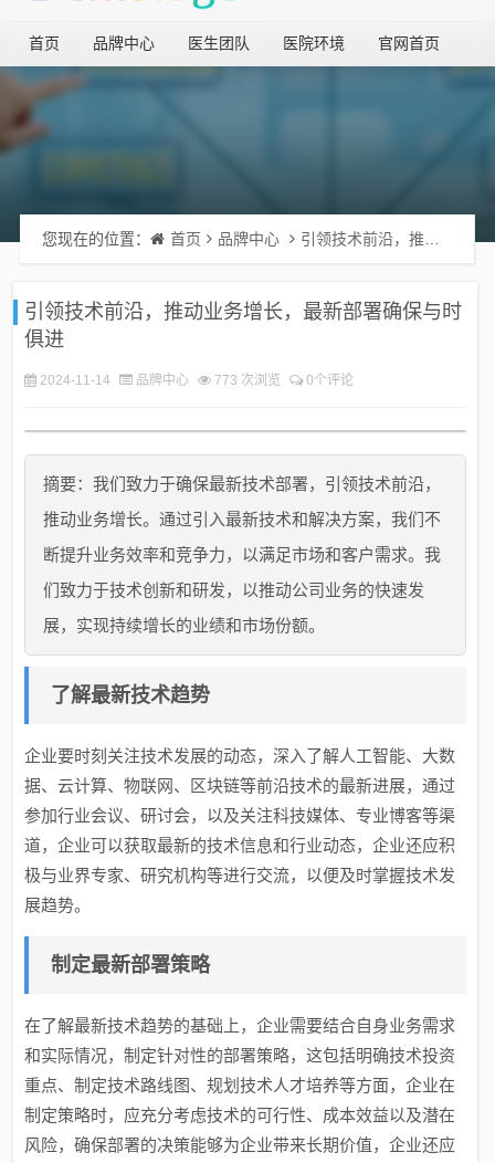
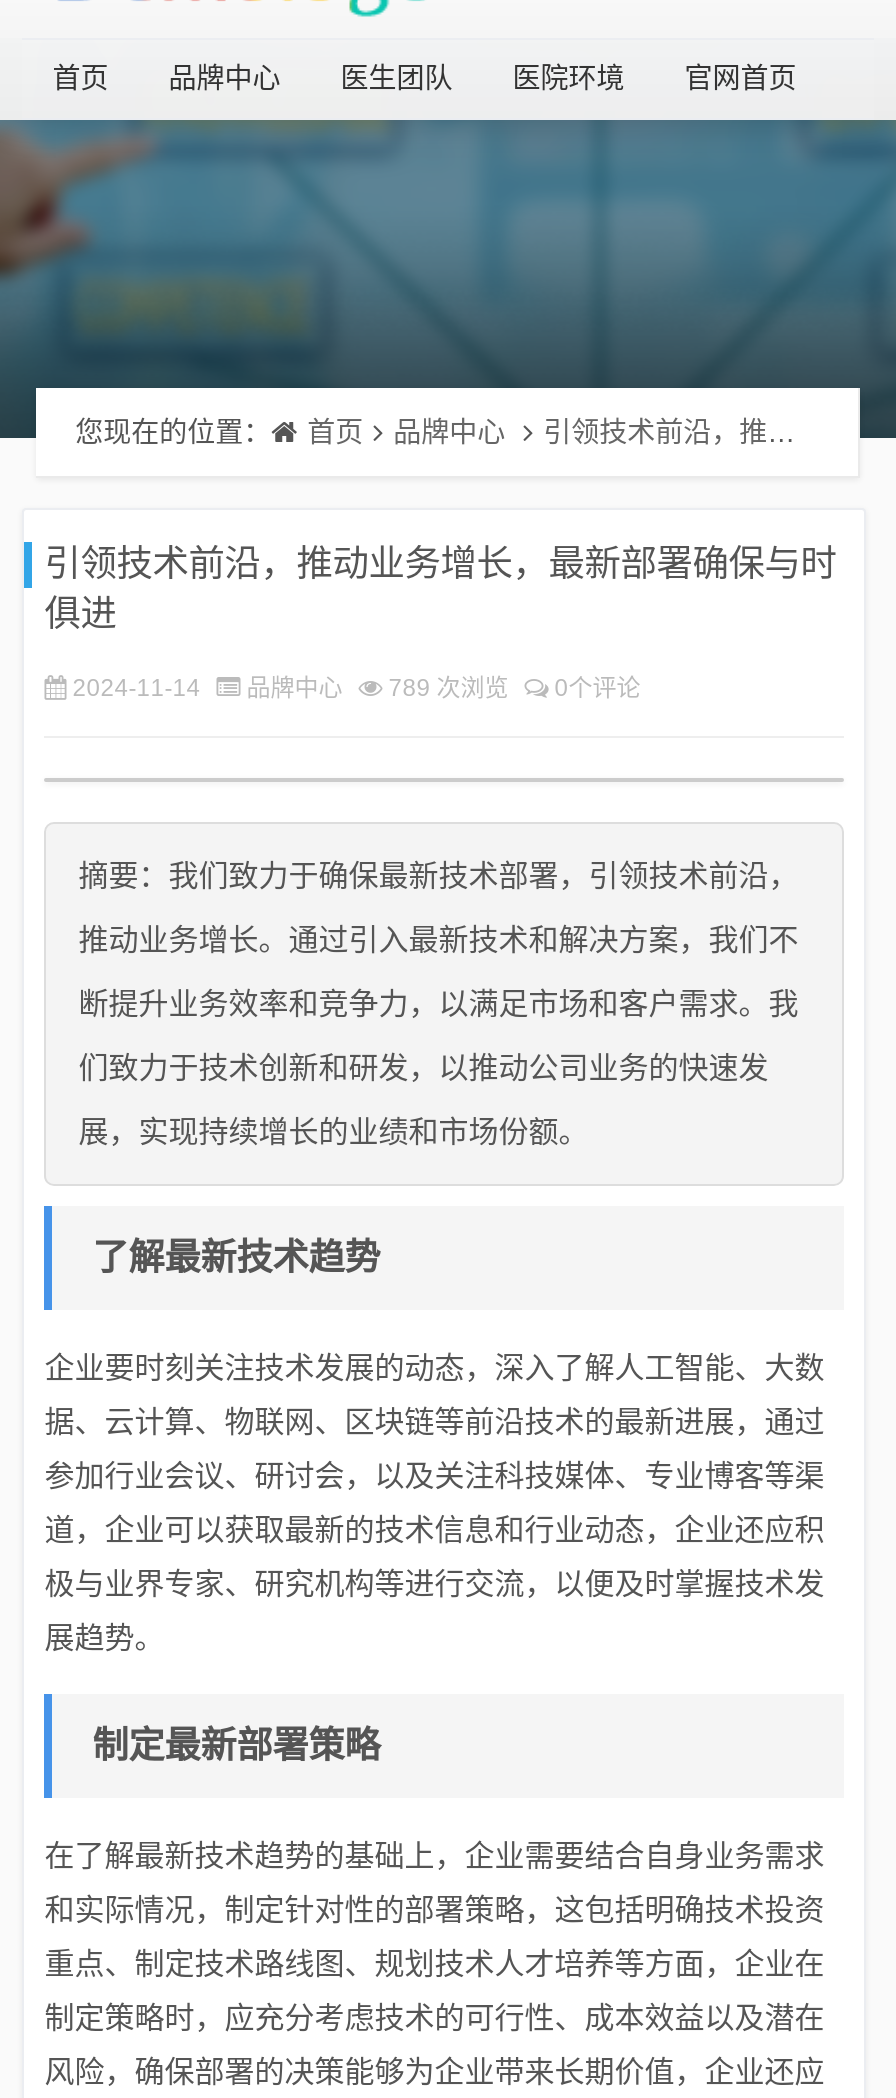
[37,373,354,388] 2024-11-14 品牌中心 773 次浏览 0个评论 -> [66,674,640,702] 2024-11-14 品牌中心 789 次浏览 0个评论

